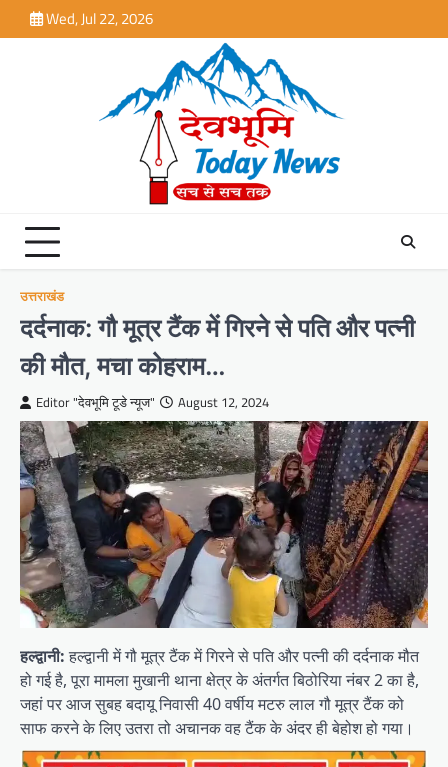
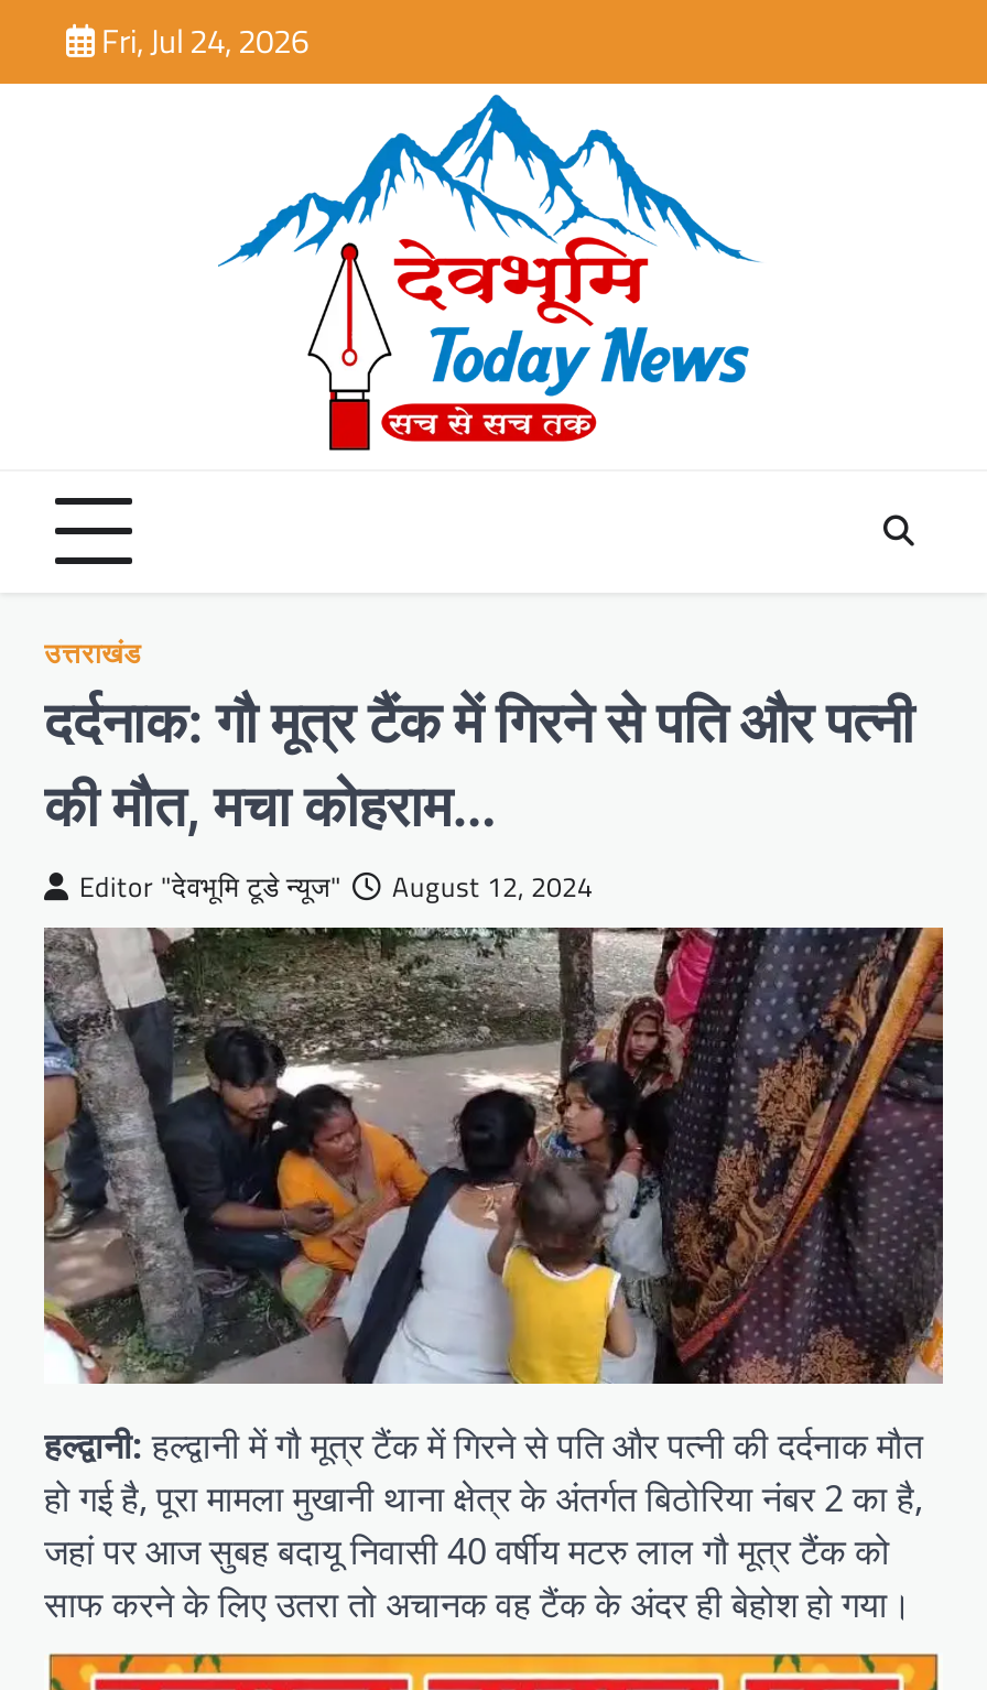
[46,7,153,30] Wed, Jul 22, 2026 -> [101,15,308,66] Fri, Jul 24, 2026

